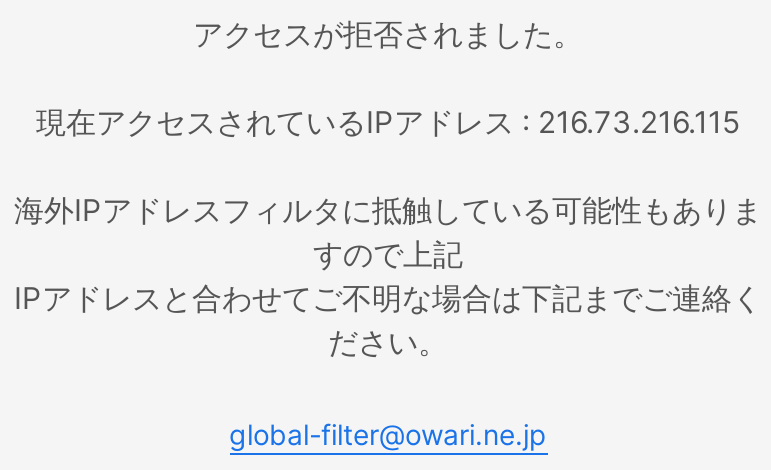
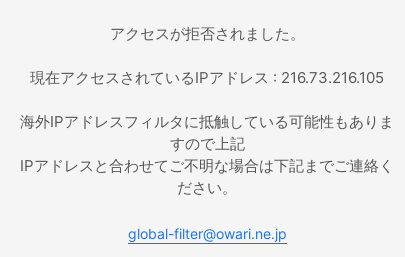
[36,103,740,141] 現在アクセスされているIPアドレス : 216.73.216.115 -> [30,68,384,87] 現在アクセスされているIPアドレス : 216.73.216.105

